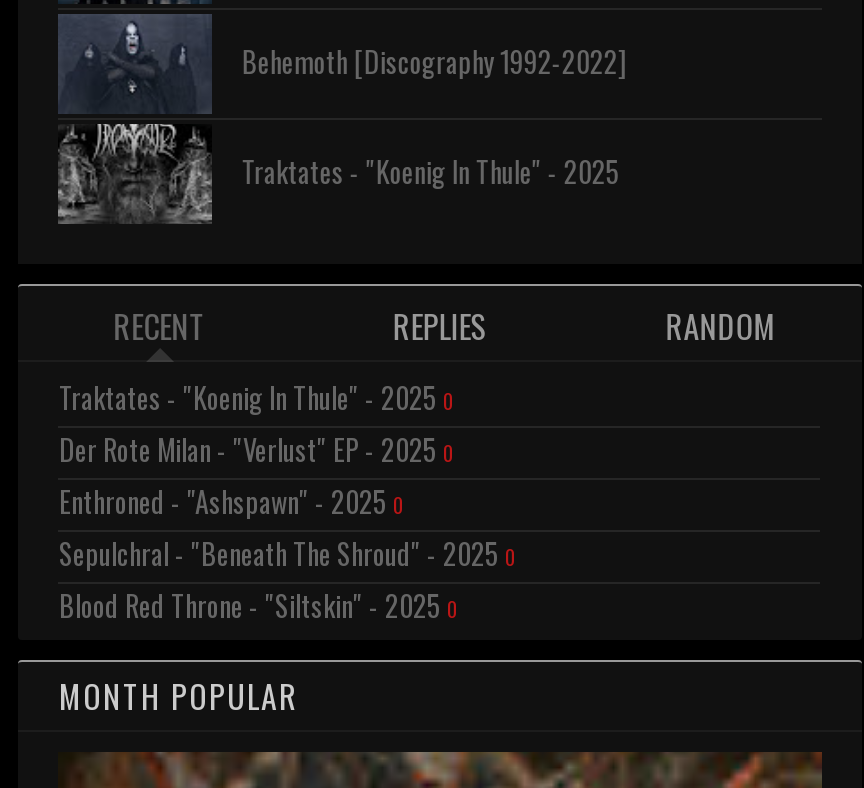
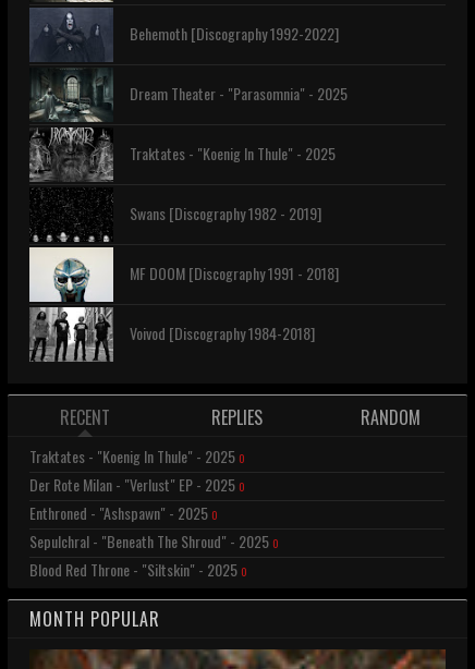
none -> [31,69,347,122] [image] | Dream Theater - "Parasomnia" - 2025
none -> [28,202,339,362] [image] | Swans [Discography 1982 - 2019] | MF DOOM [Discography 1991 - 2018] | Voivod [Discography 1984-2018]

